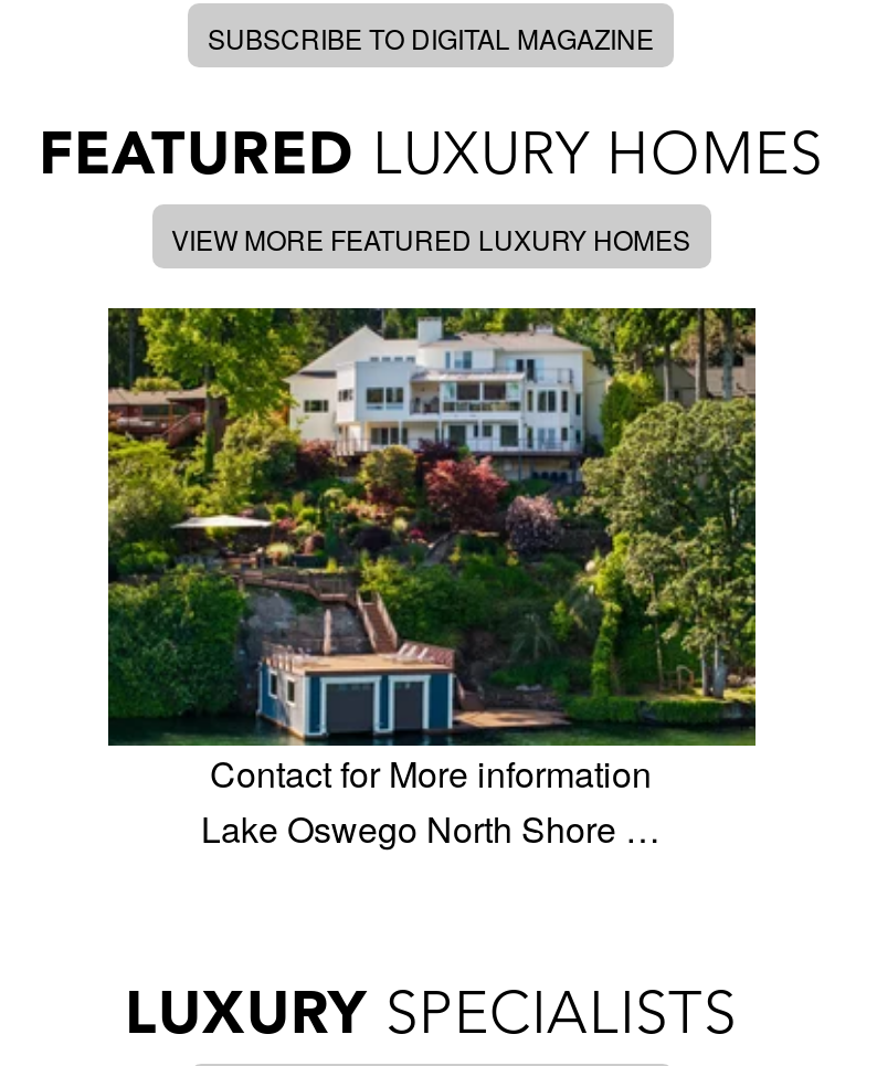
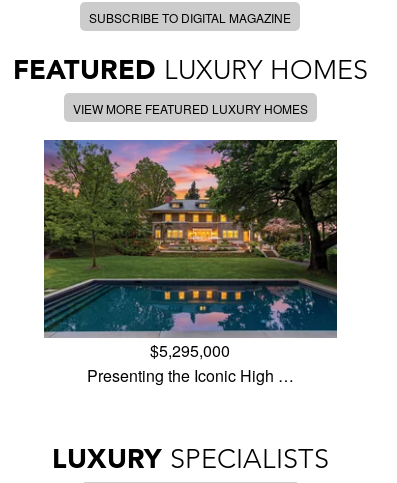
[106,306,758,854] [image] | Contact for More information | Lake Oswego North Shore … -> [43,139,338,387] [image] | $5,295,000 | Presenting the Iconic High …

